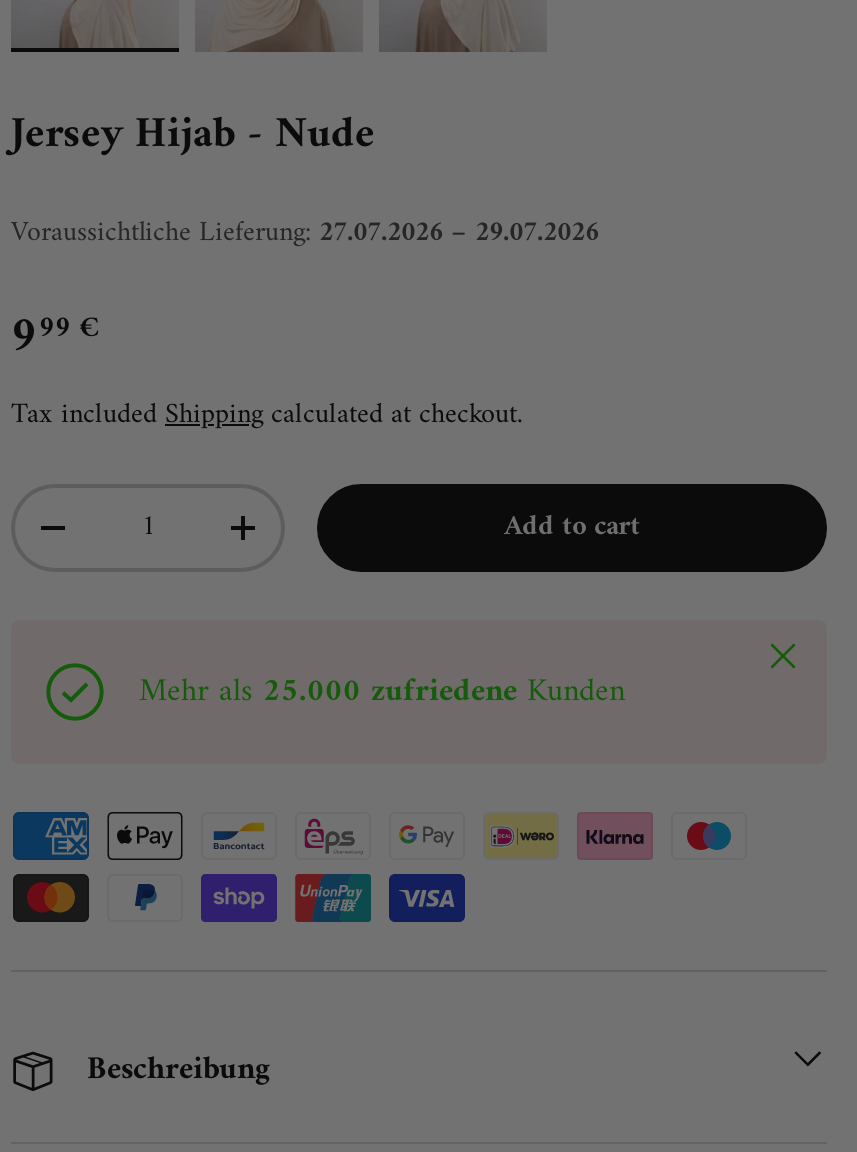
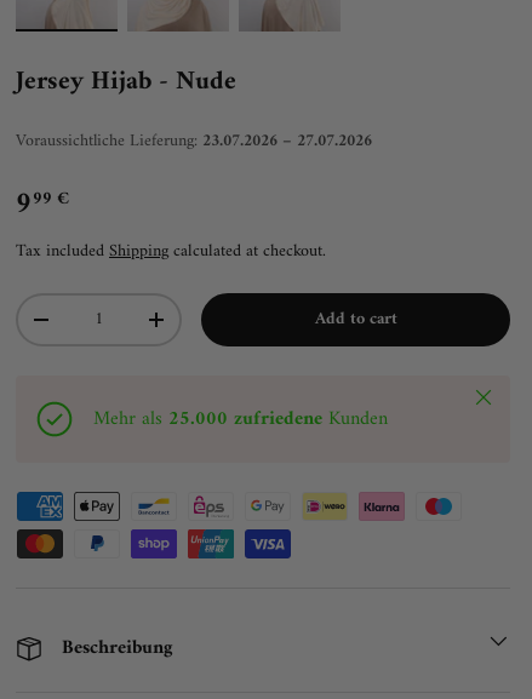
[11,208,599,258] Voraussichtliche Lieferung: 27.07.2026 – 29.07.2026 -> [16,126,372,156] Voraussichtliche Lieferung: 23.07.2026 – 27.07.2026

